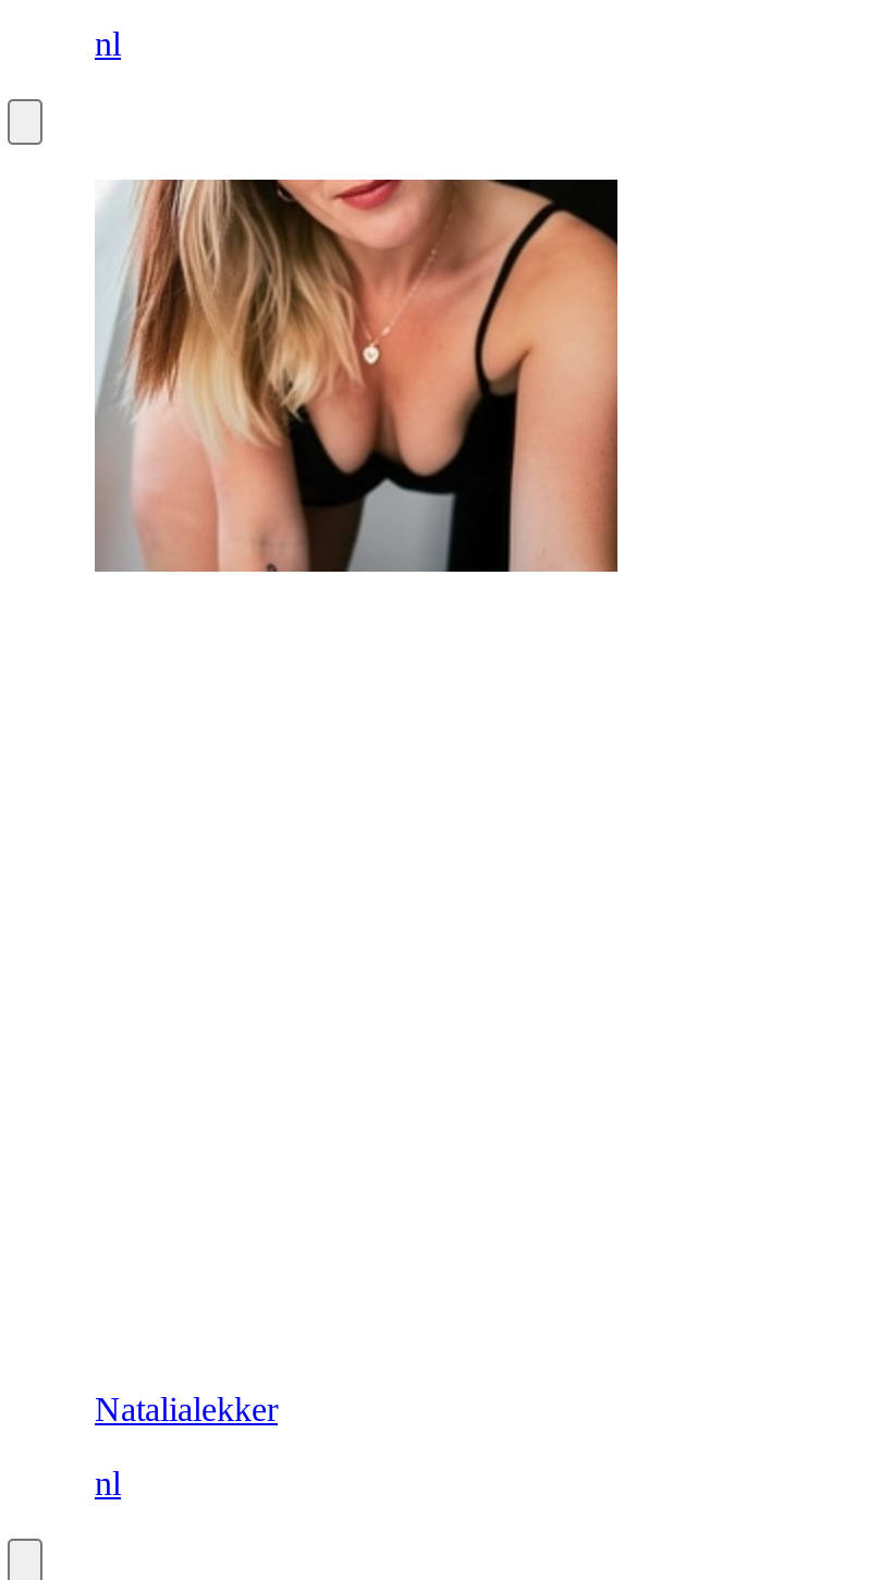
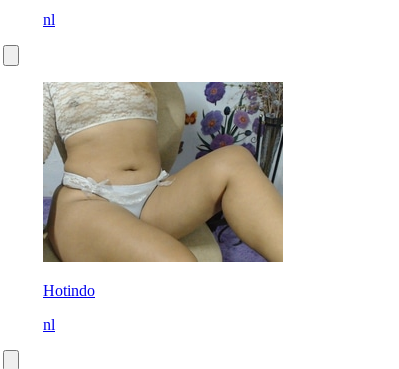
[95,177,620,574] [image] -> [42,81,284,263] [image]
[95,1391,278,1428] Natalialekker -> [43,282,95,299] Hotindo

